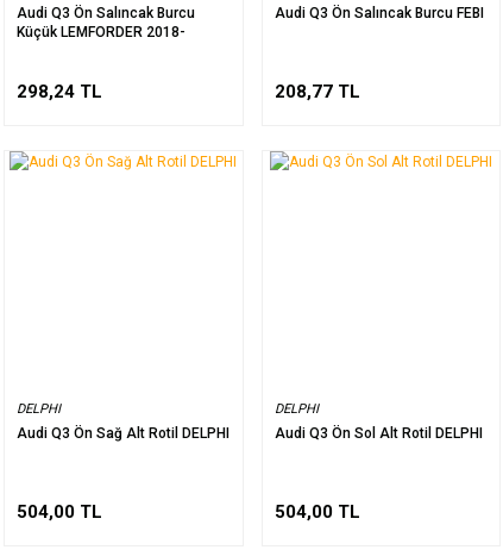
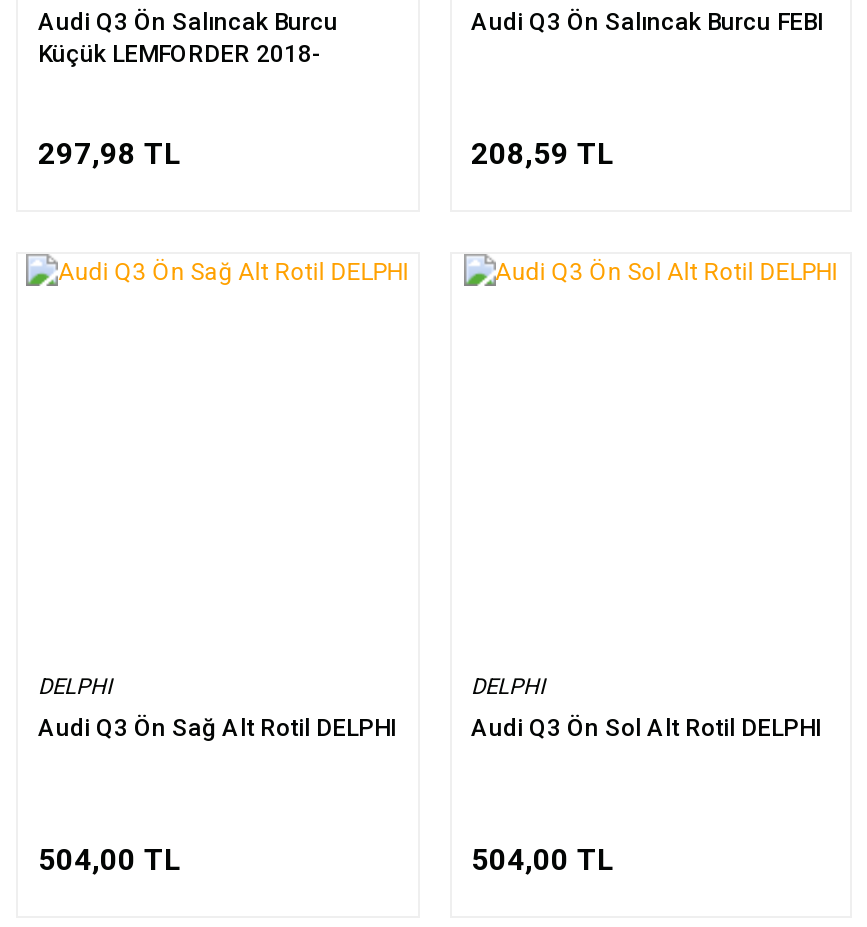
[17,81,102,102] 298,24 TL -> [38,136,182,172] 297,98 TL
[274,81,360,102] 208,77 TL -> [471,136,615,172] 208,59 TL

